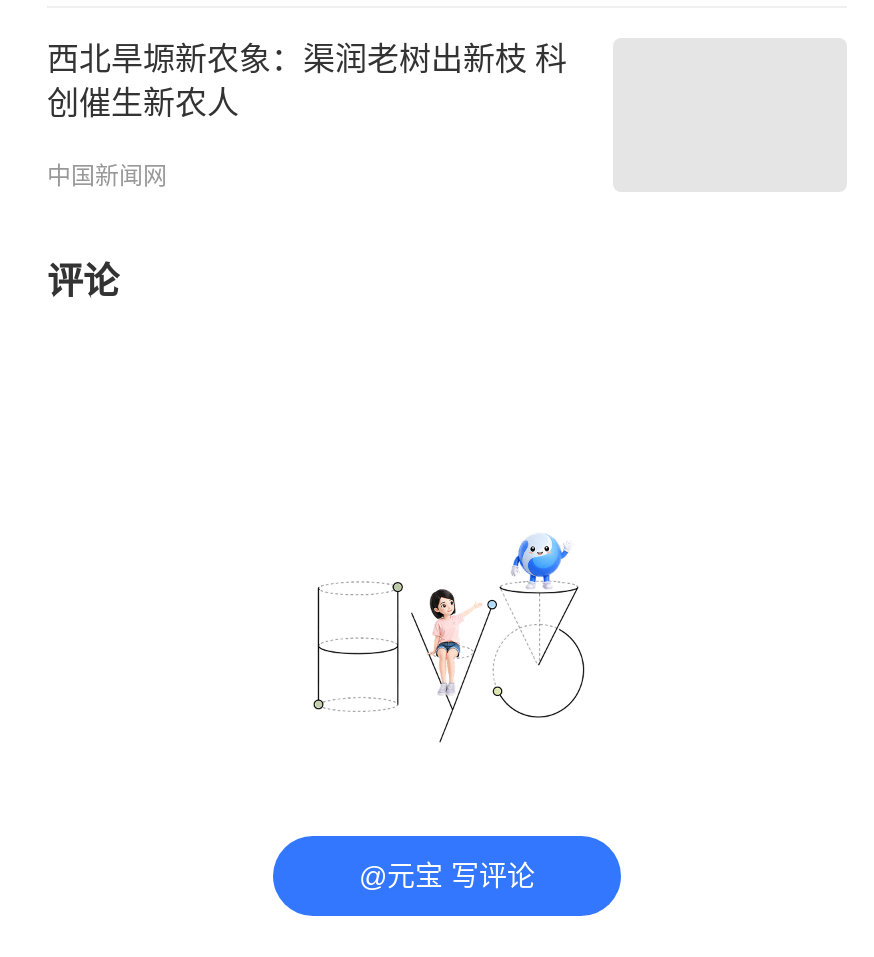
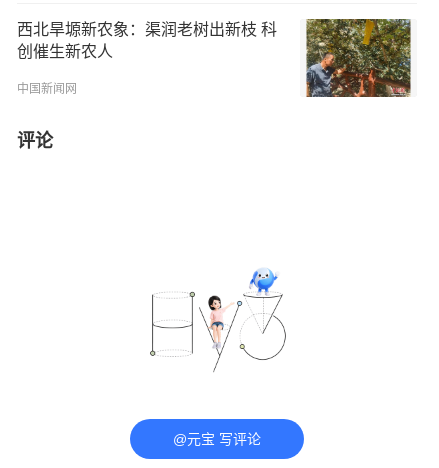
none -> [306,18,411,98] [image]

